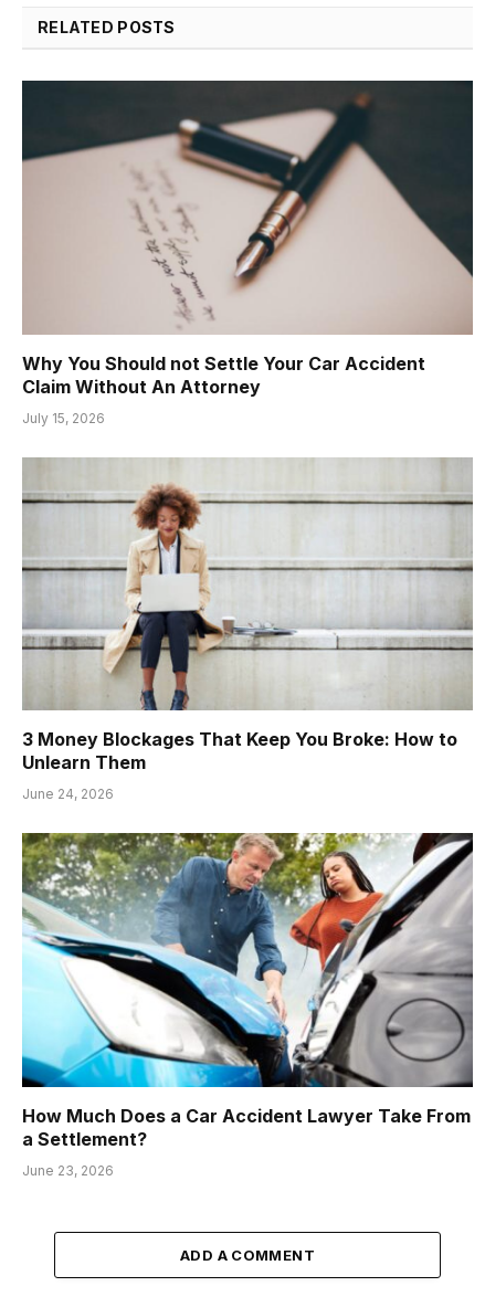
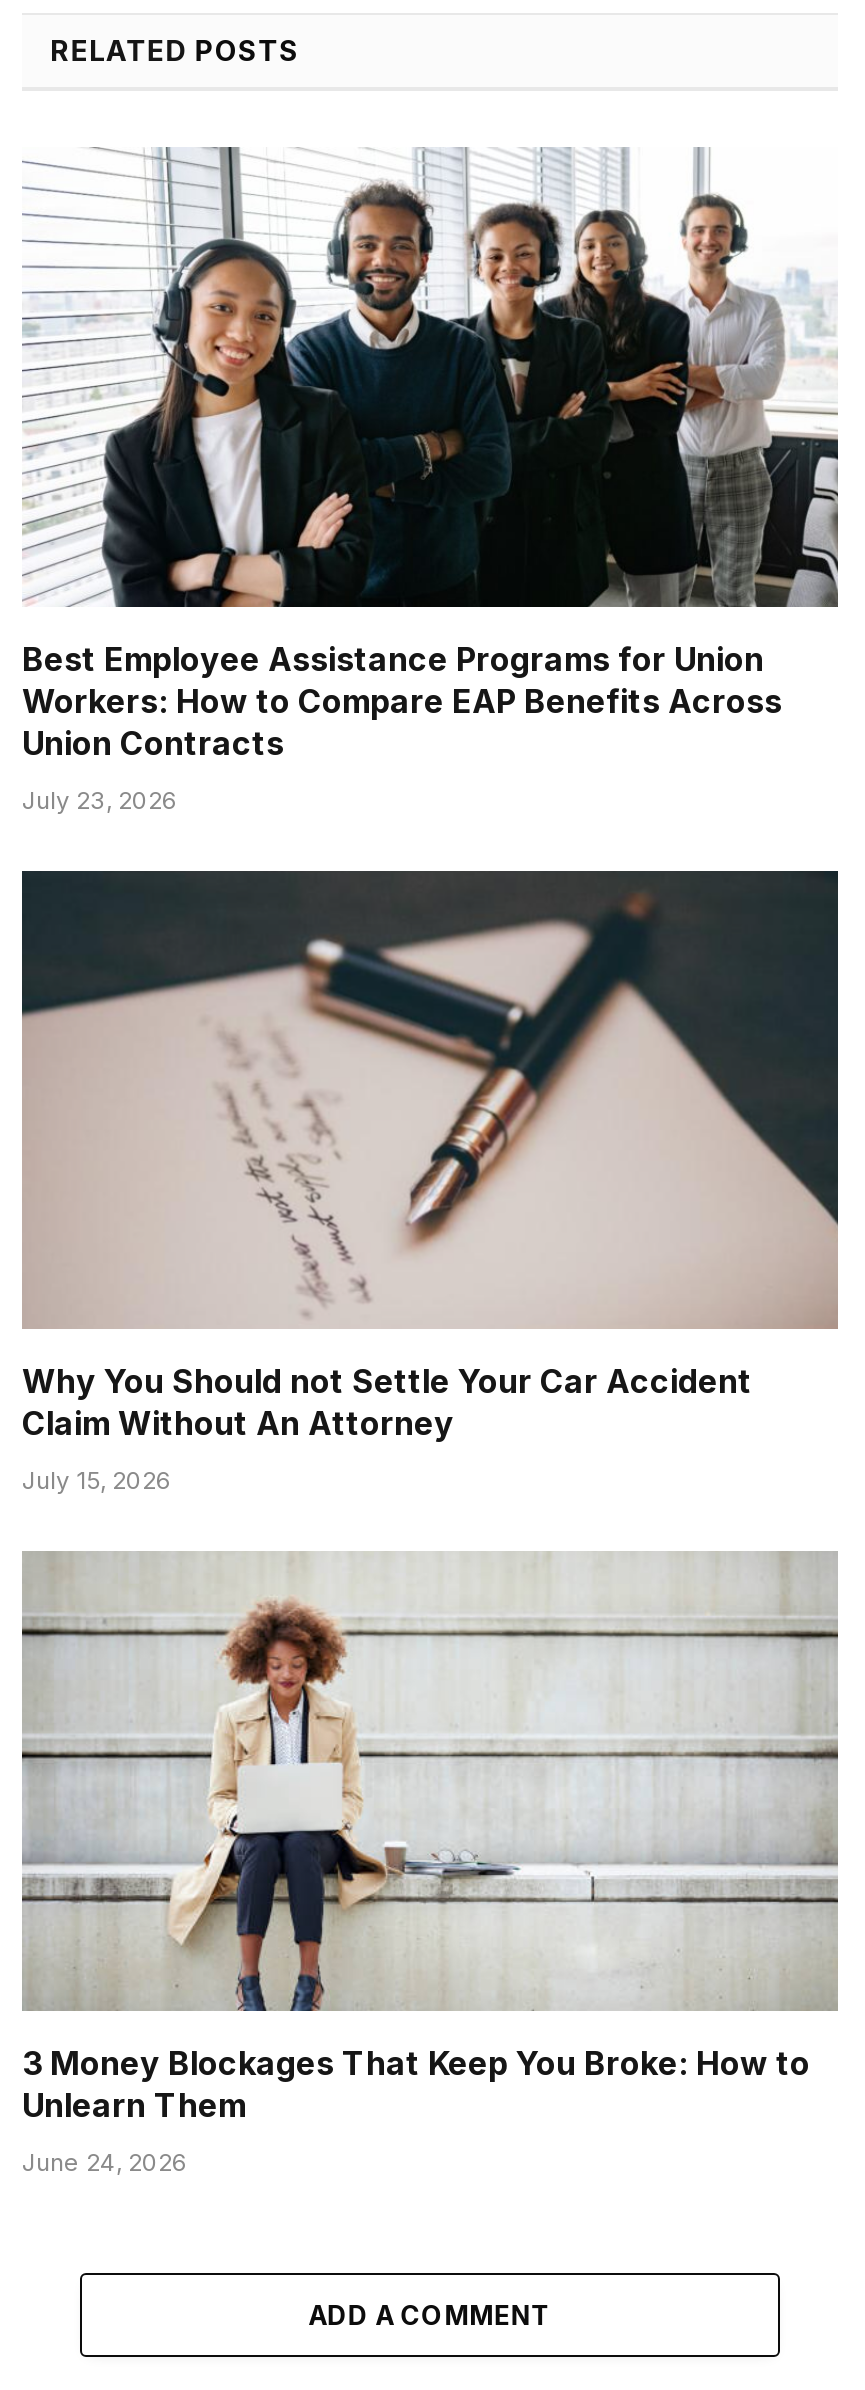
none -> [22,147,838,814] [image] | Best Employee Assistance Programs for Union | Workers: How to Compare EAP Benefits Across | Union Contracts | July 23, 2026
moved [22,86,473,802] -> [22,881,838,2176]: [image] | Why You Should not Settle Your Car Accident | Claim Without An Attorney | July 15, 2026 | 3 Money Blockages That Keep You Broke: How to | Unlearn Them | June 24, 2026
[21,832,474,1178] [image] | How Much Does a Car Accident Lawyer Take From | a Settlement? | June 23, 2026 -> none

